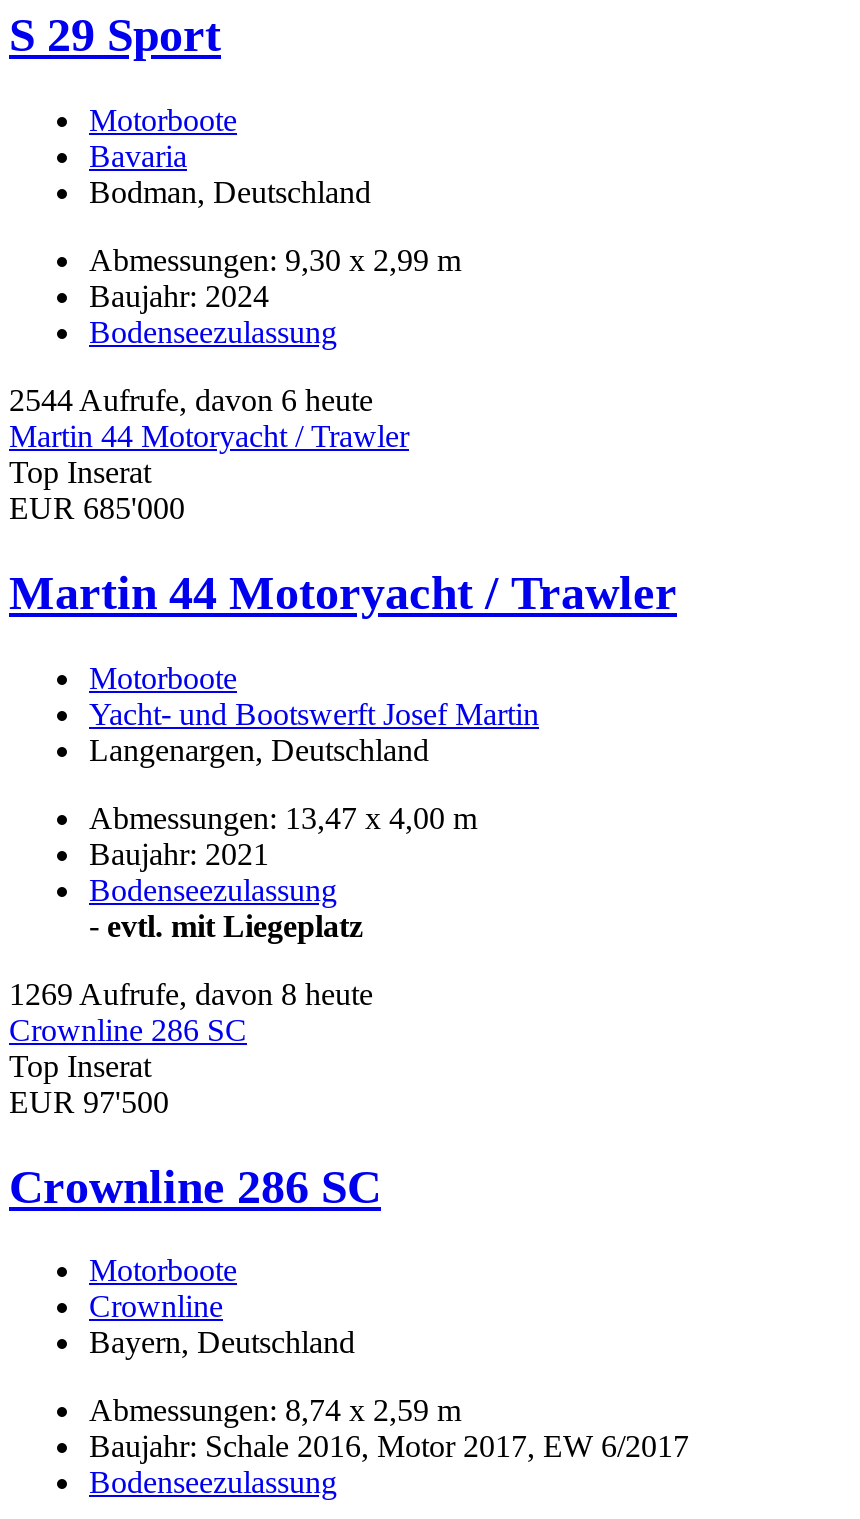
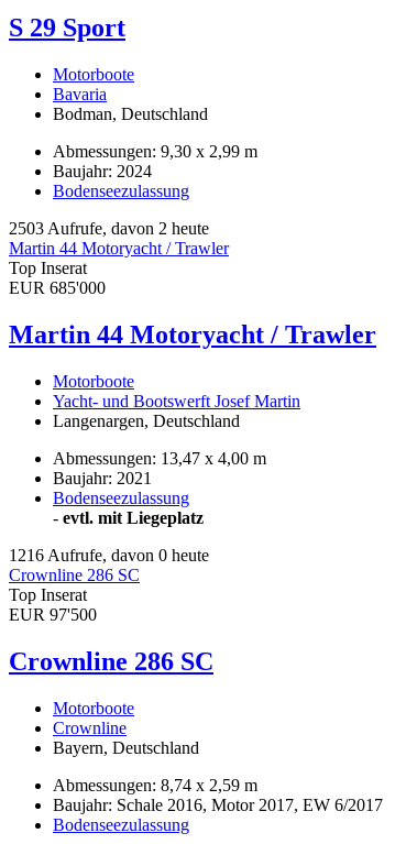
[9,383,373,417] 2544 Aufrufe, davon 6 heute -> [9,219,209,238] 2503 Aufrufe, davon 2 heute
[9,977,373,1011] 1269 Aufrufe, davon 8 heute -> [9,546,209,564] 1216 Aufrufe, davon 0 heute

